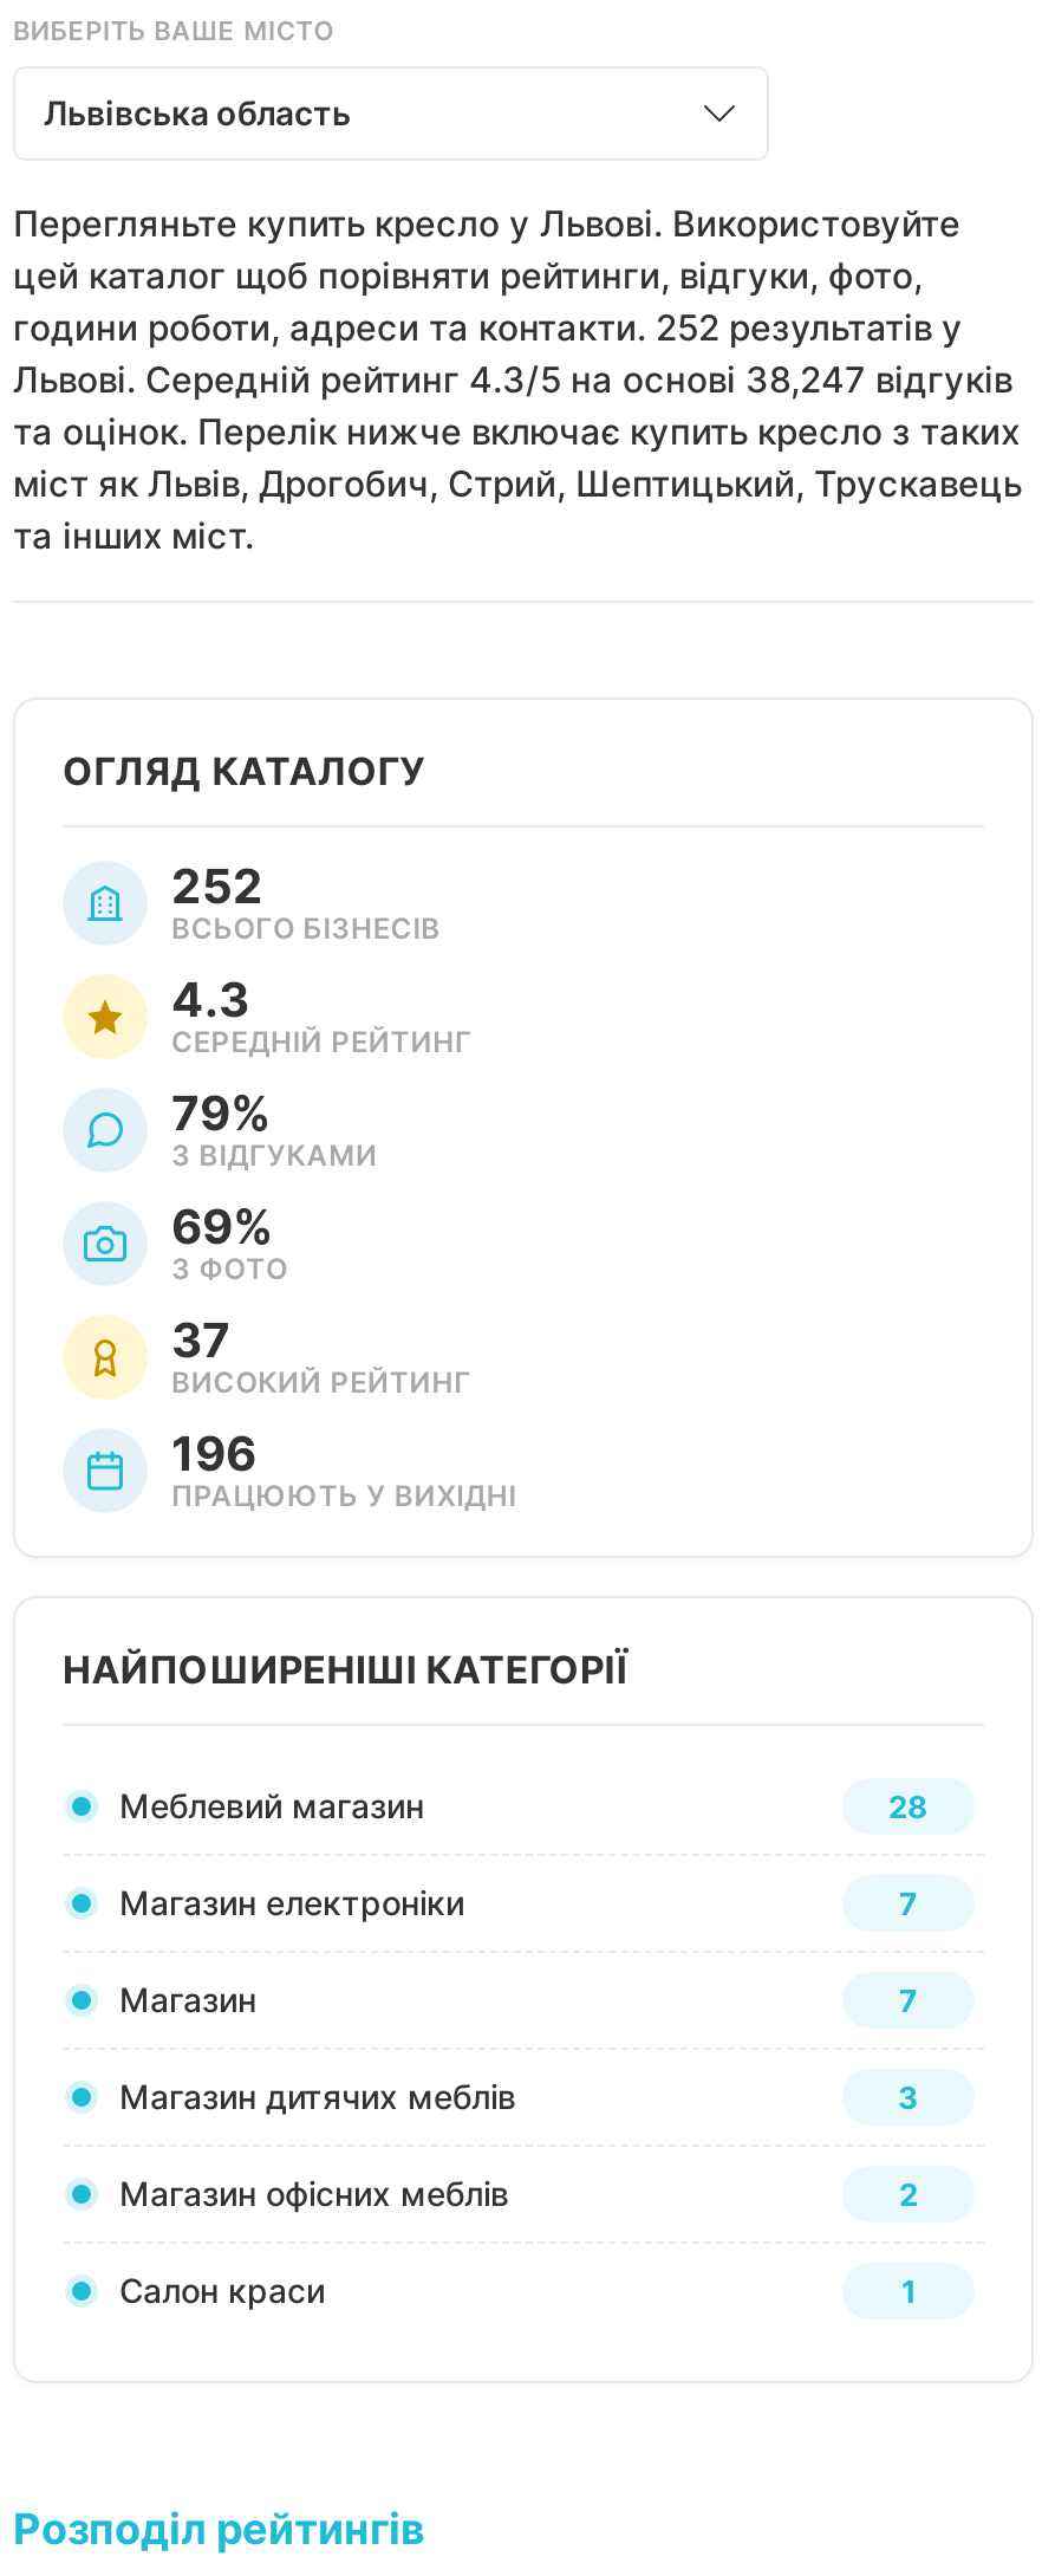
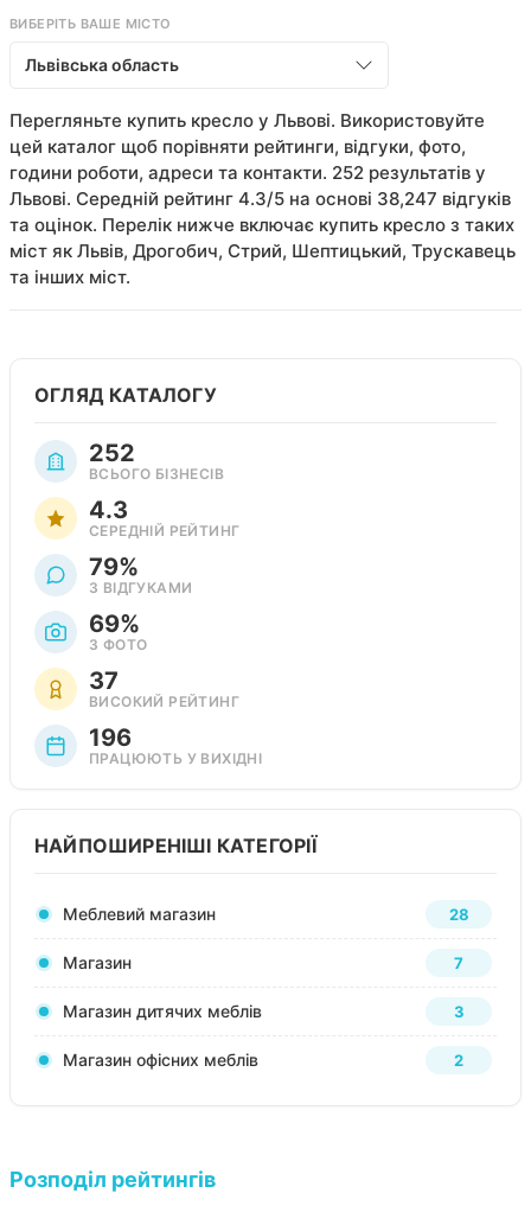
[119,1882,918,1922] Магазин електроніки | 7 -> none
[119,2270,916,2310] Салон краси | 1 -> none

